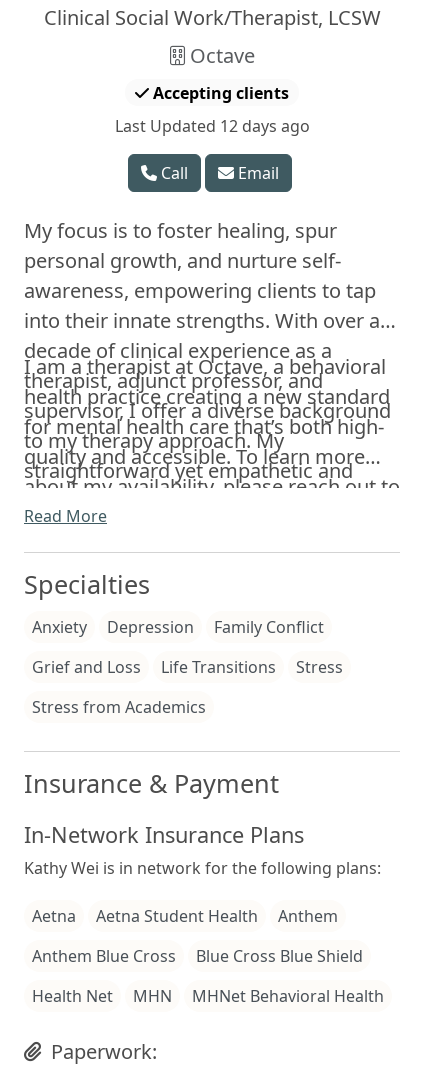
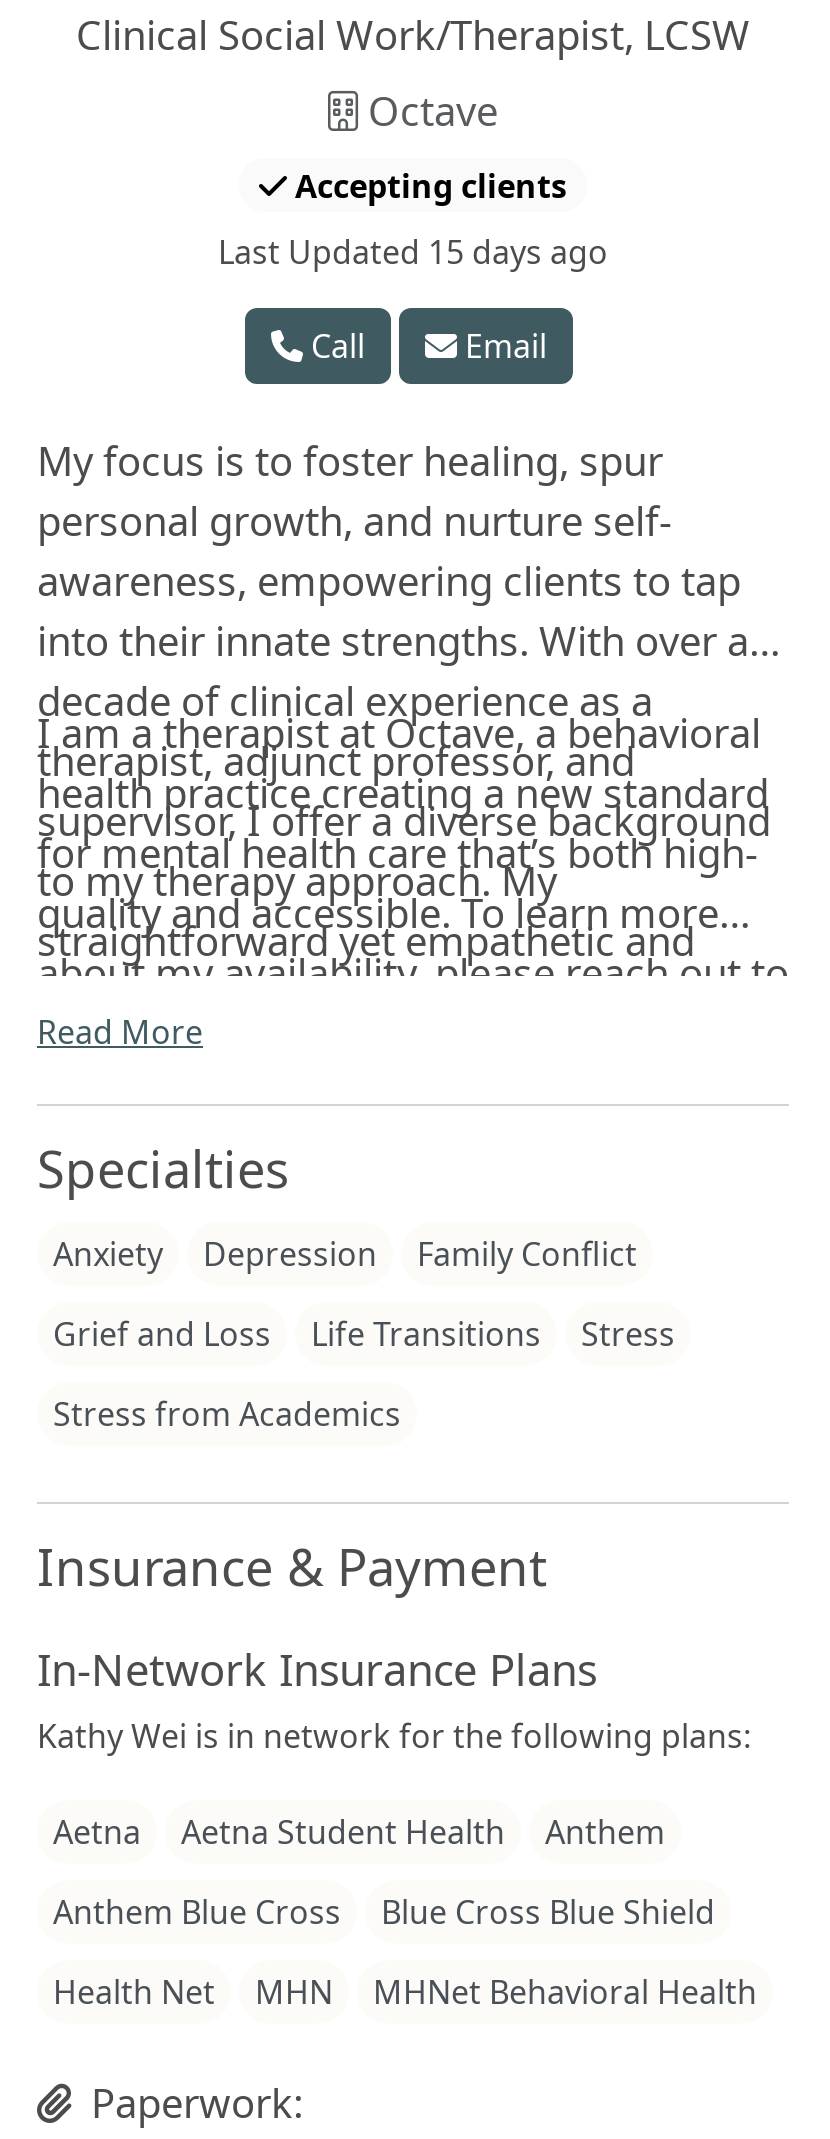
[114,115,309,137] Last Updated 12 days ago -> [218,230,608,274] Last Updated 15 days ago

